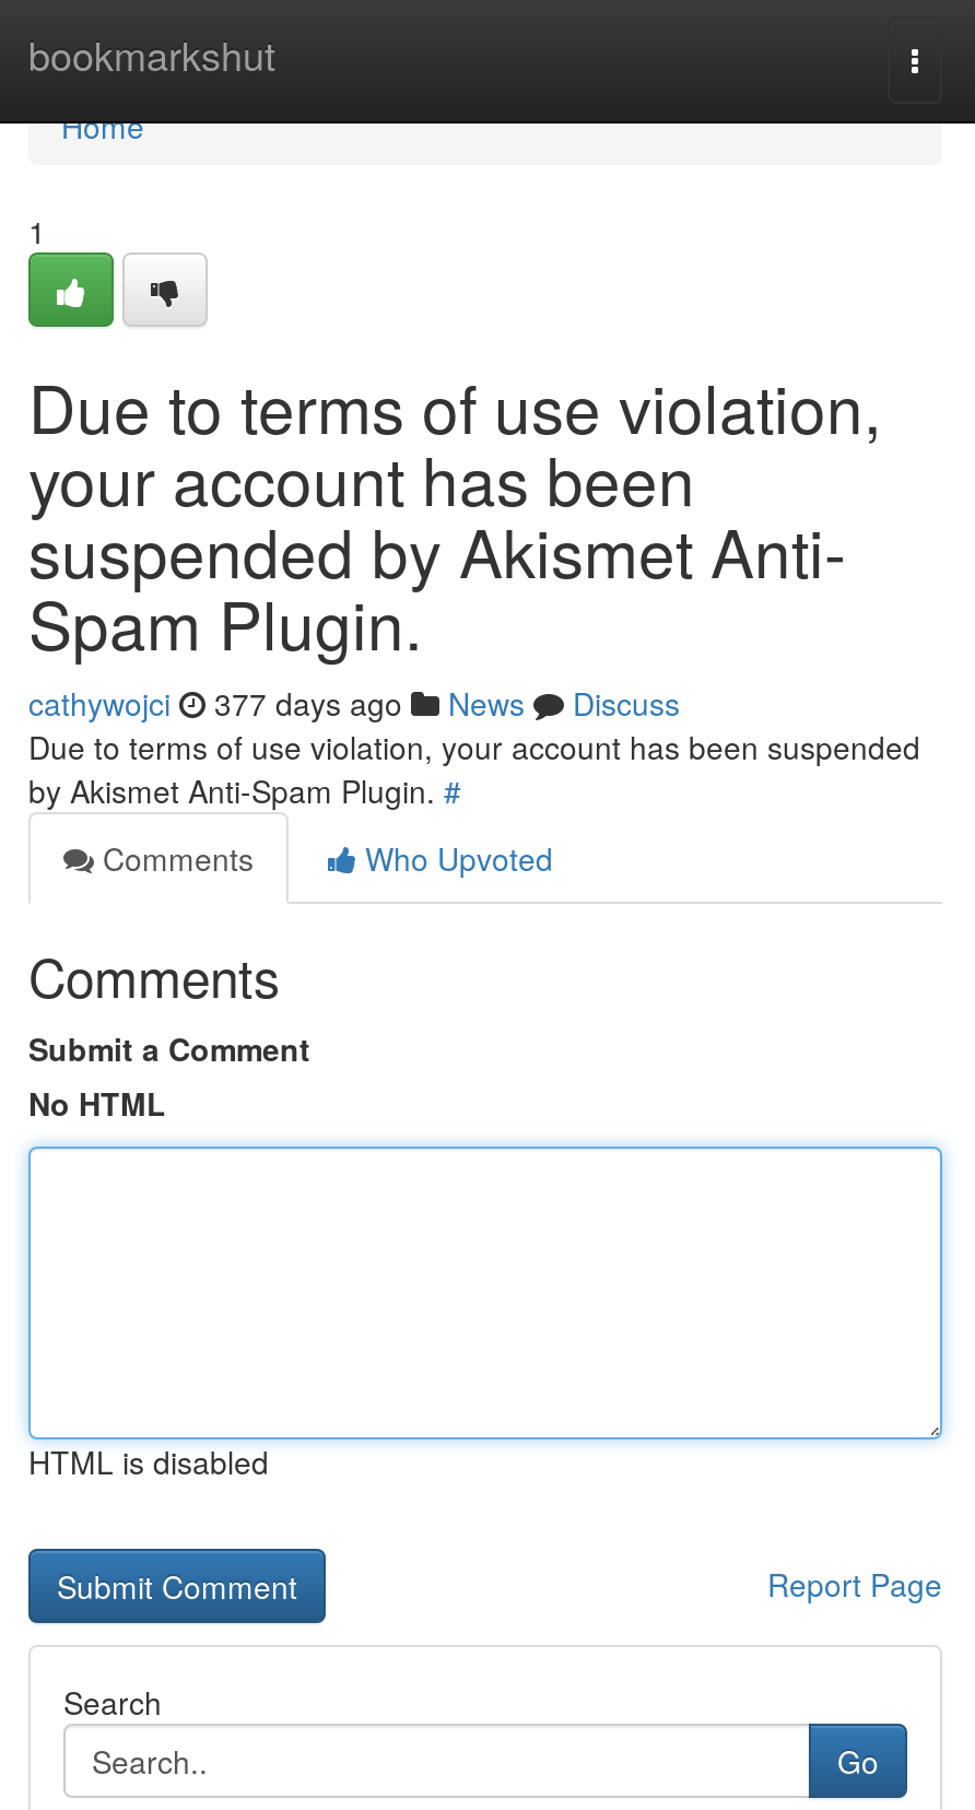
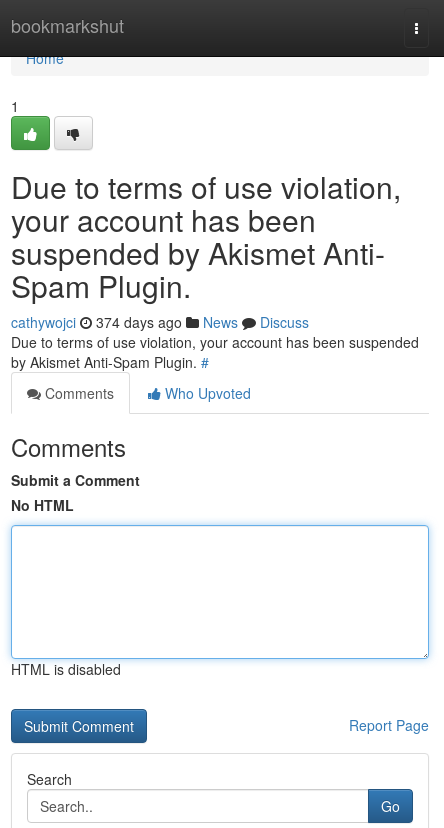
[28,681,680,725] cathywojci 377 days ago News Discuss -> [11,312,309,332] cathywojci 374 days ago News Discuss

